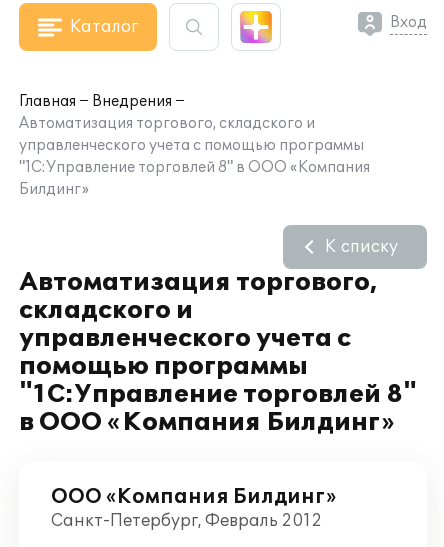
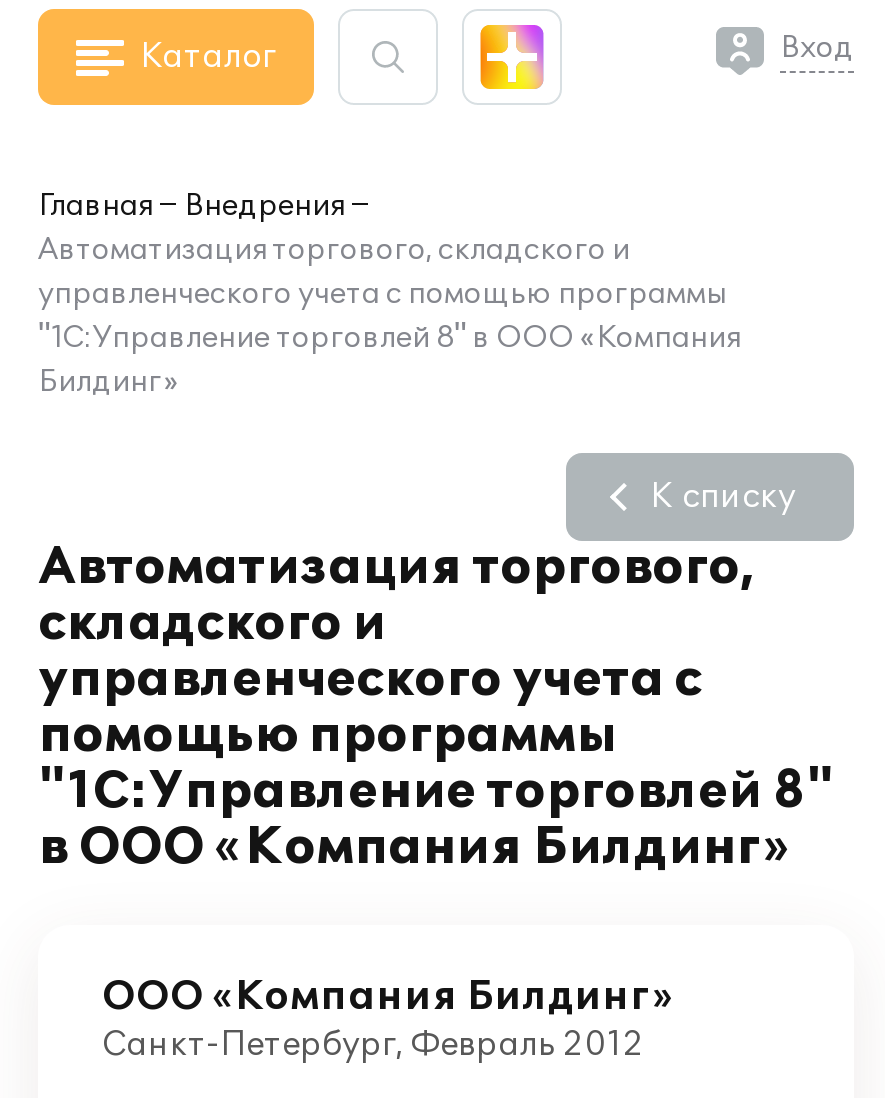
[239,10,273,44] [image] -> [478,23,546,91] [image]

